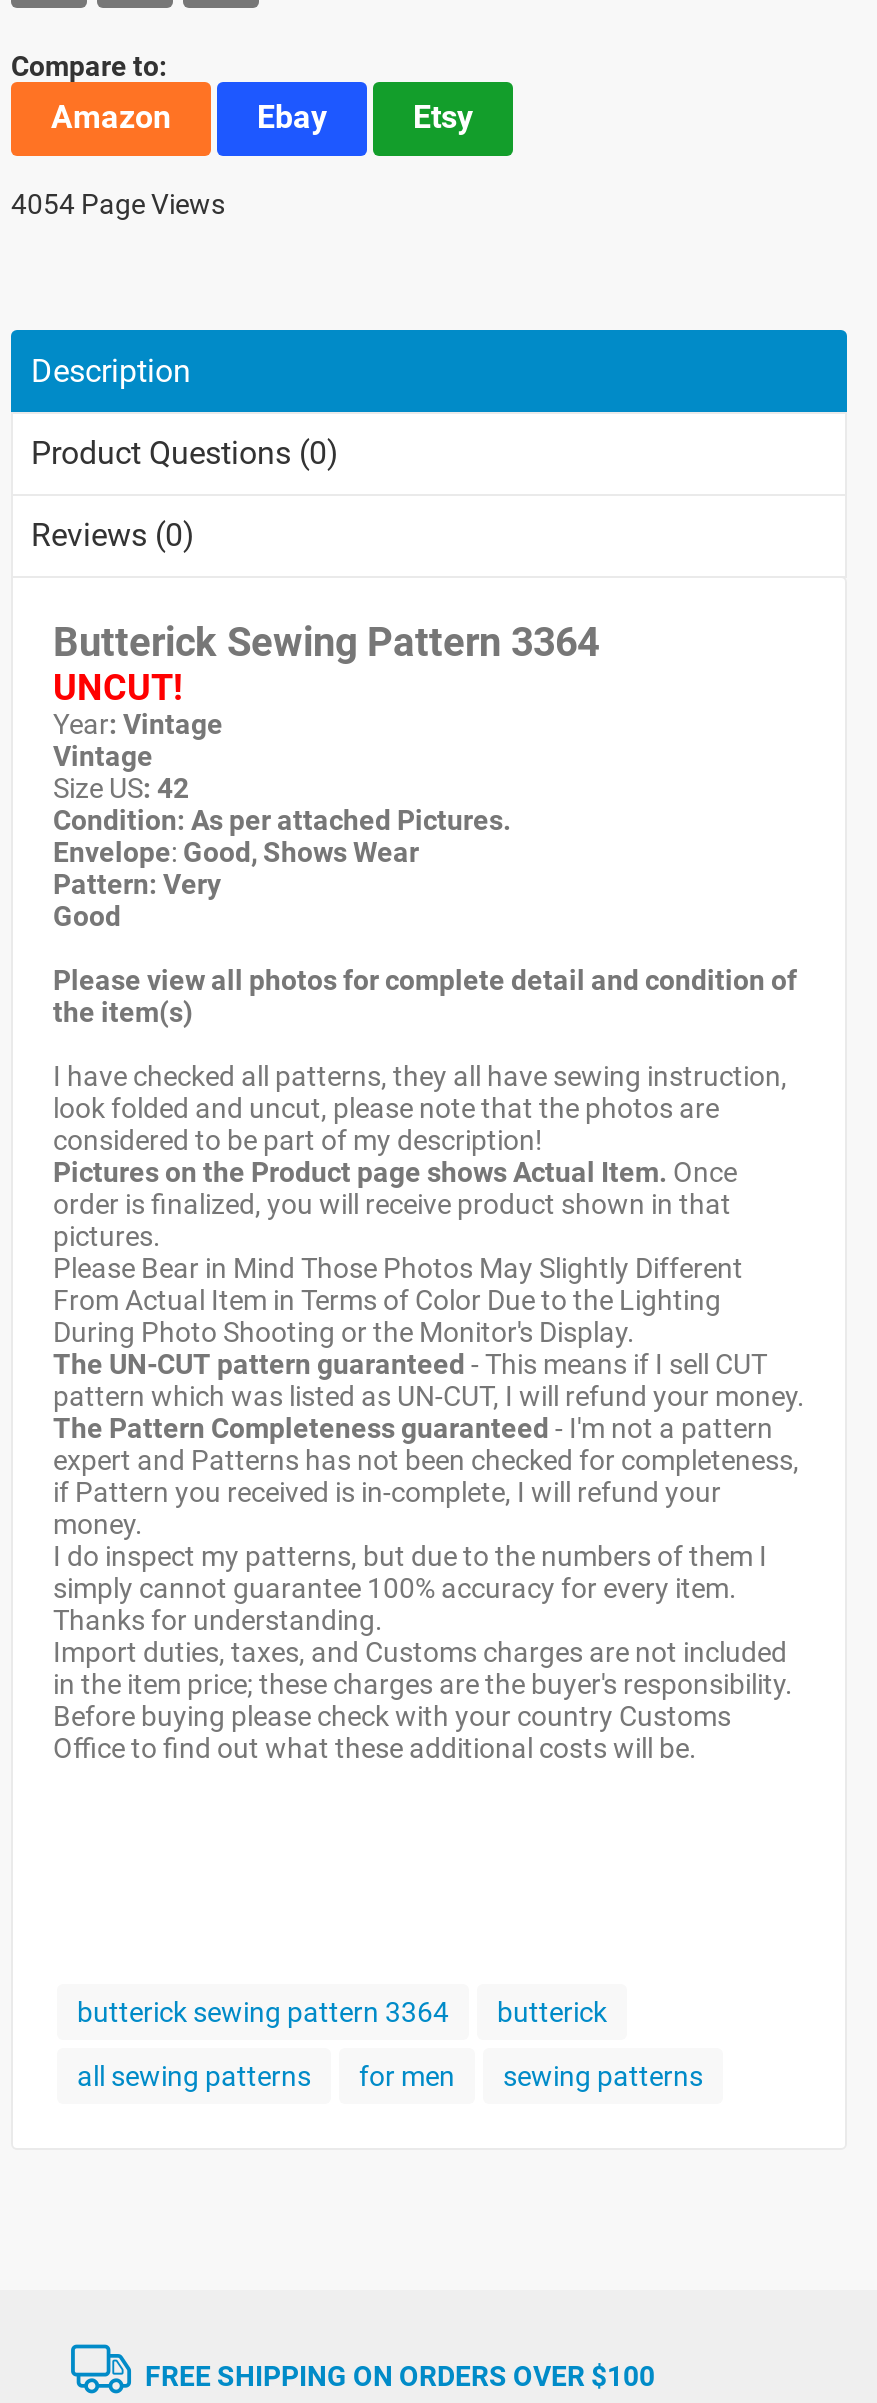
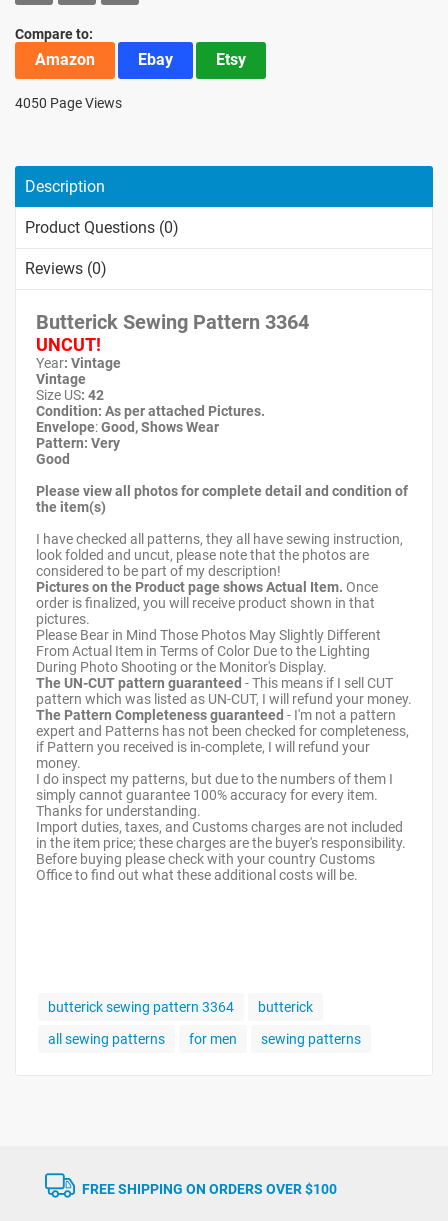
[11,188,225,220] 4054 Page Views -> [15,95,122,111] 4050 Page Views

